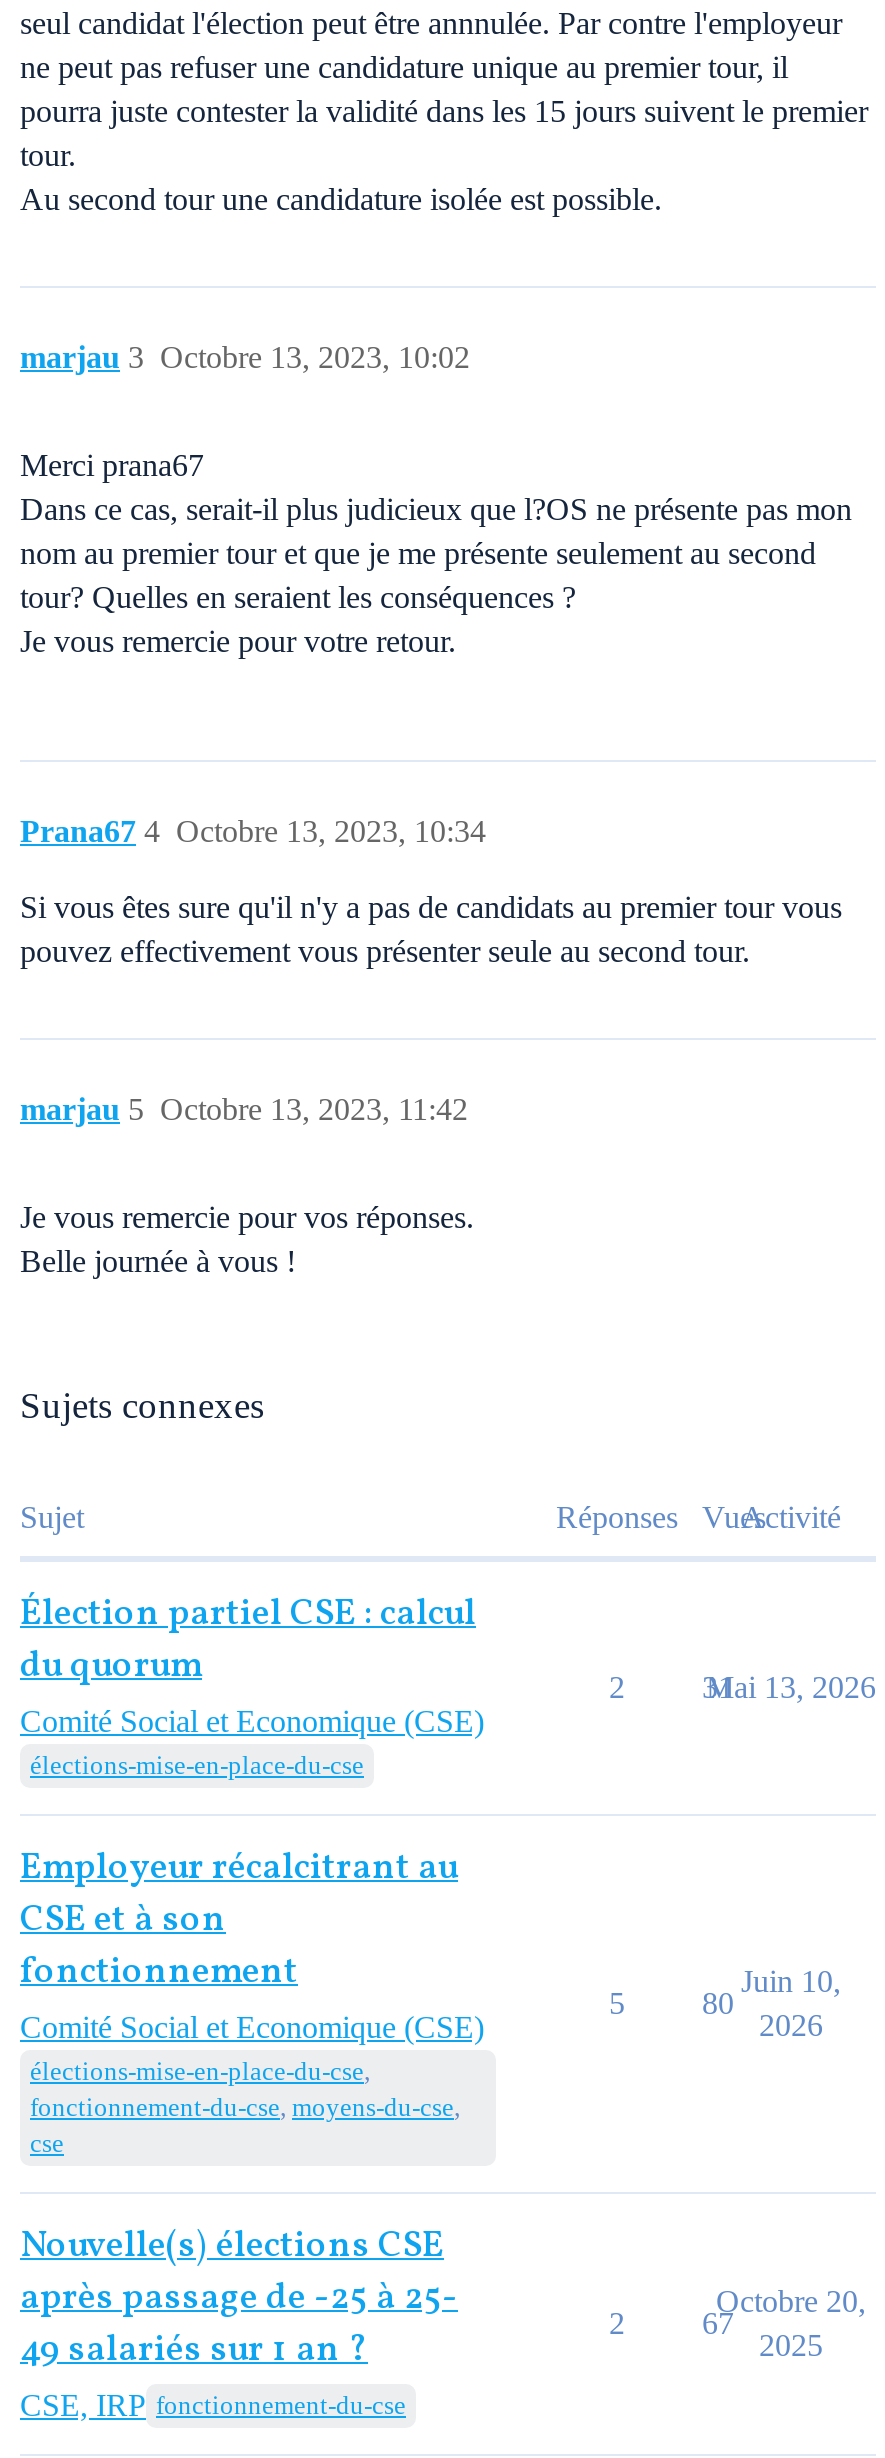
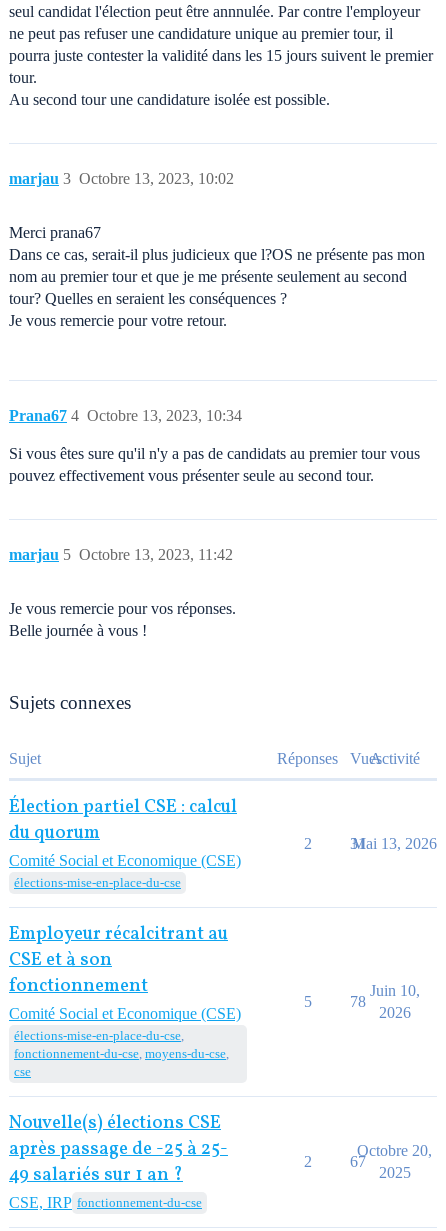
[702,1986,734,2020] 80 -> [350,993,366,1010] 78

